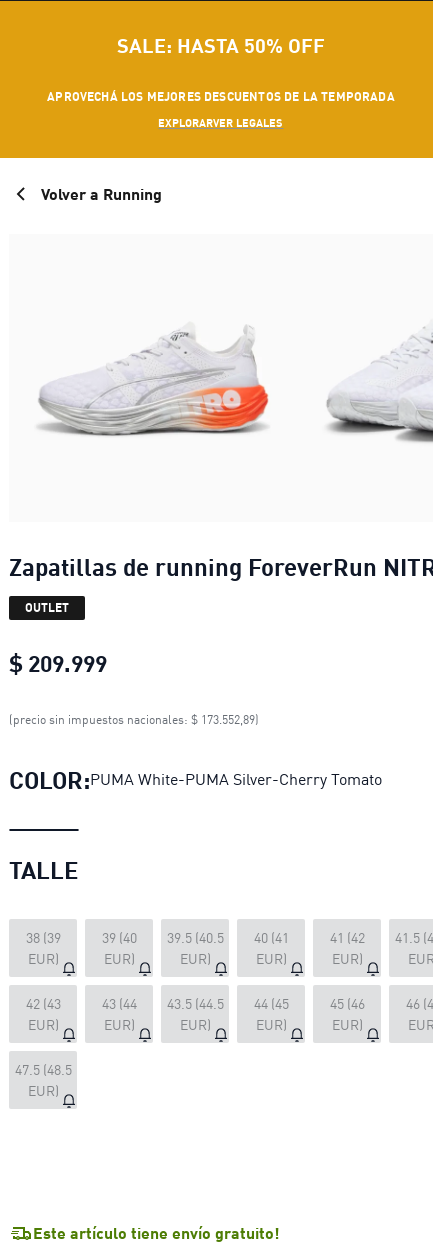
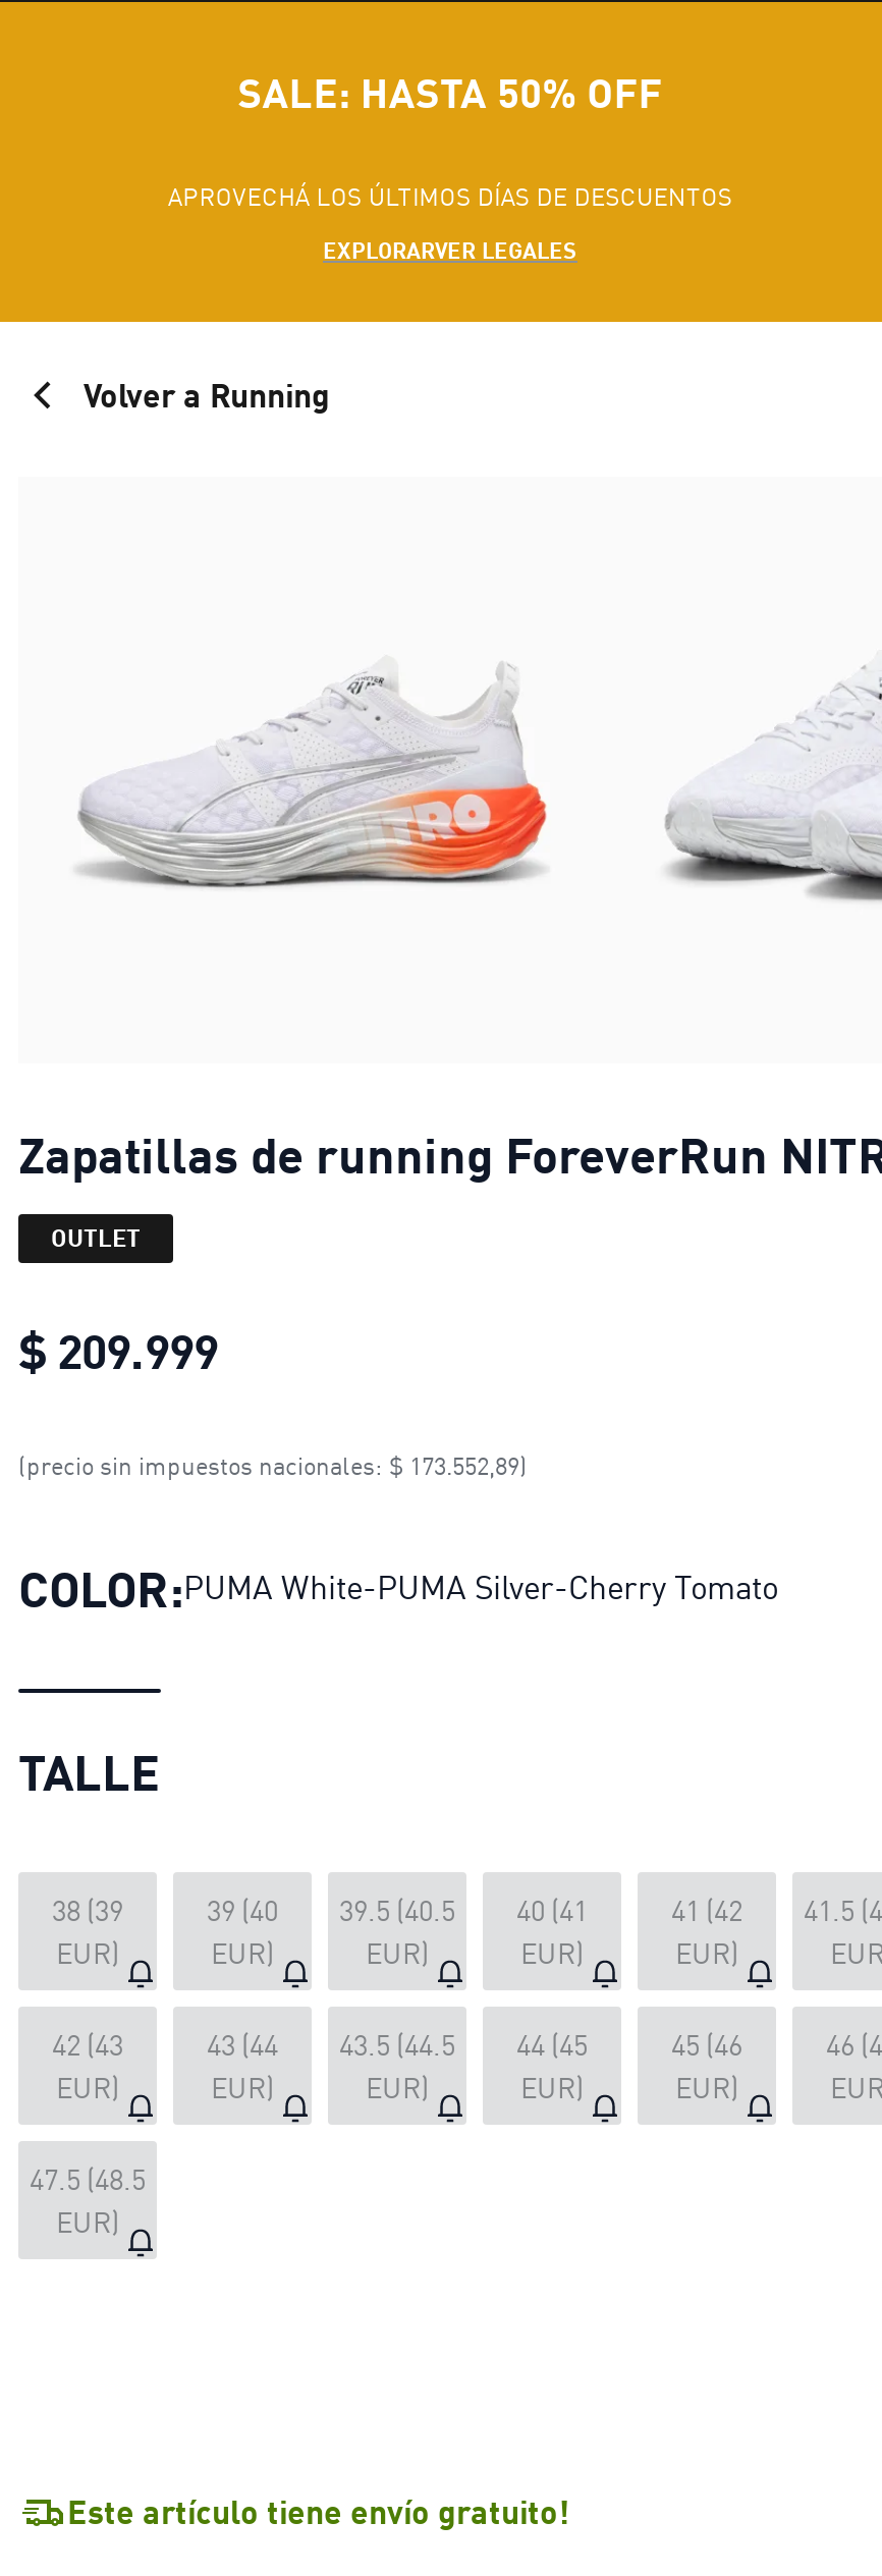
[47,89,395,104] APROVECHÁ LOS MEJORES DESCUENTOS DE LA TEMPORADA -> [168,181,732,212] APROVECHÁ LOS ÚLTIMOS DÍAS DE DESCUENTOS

